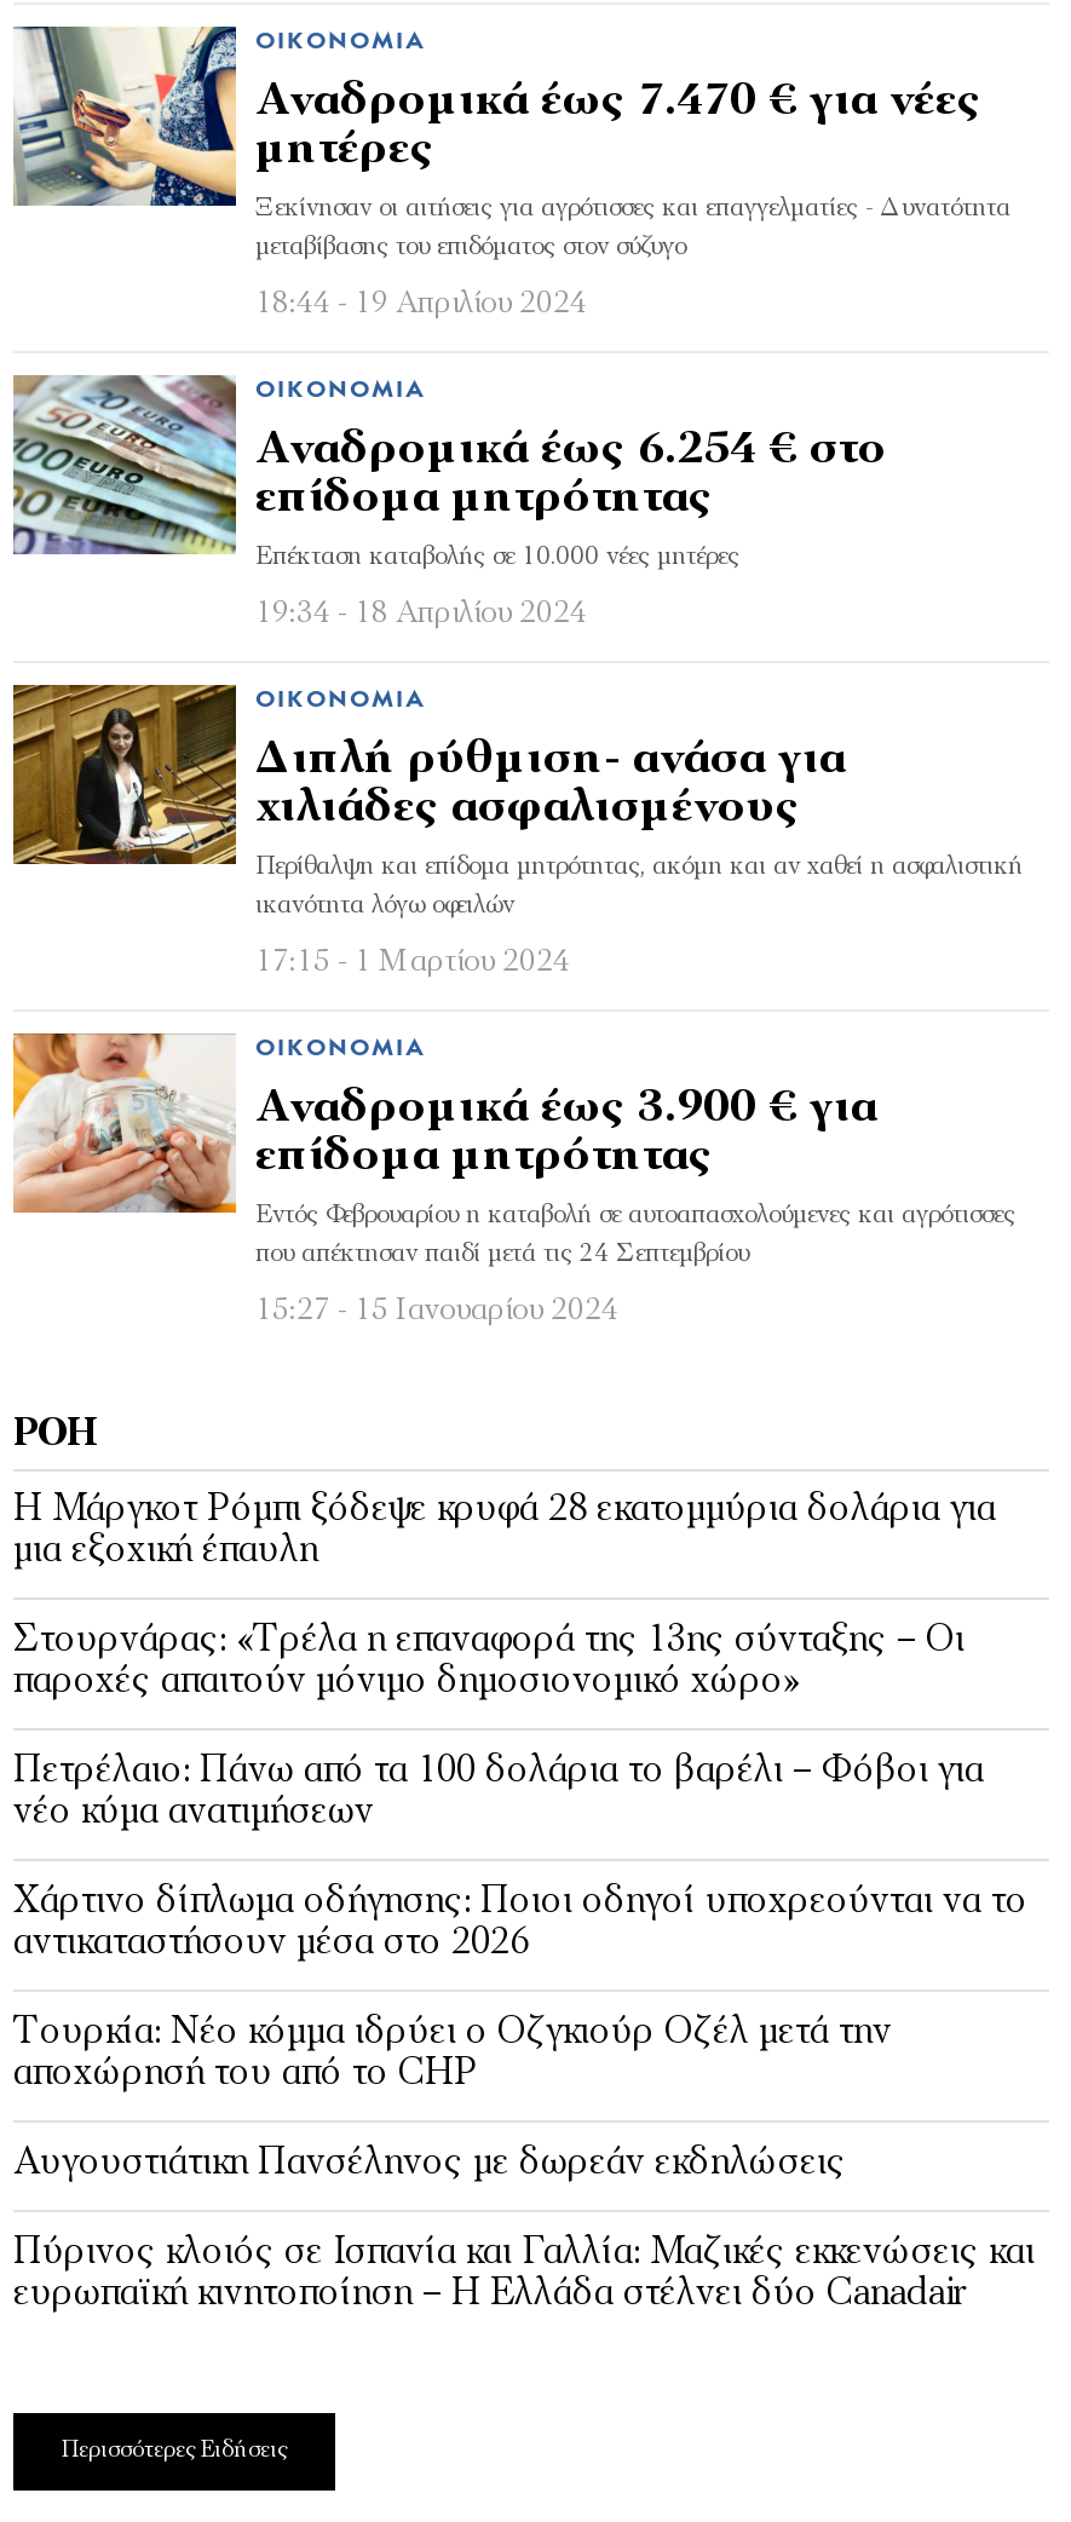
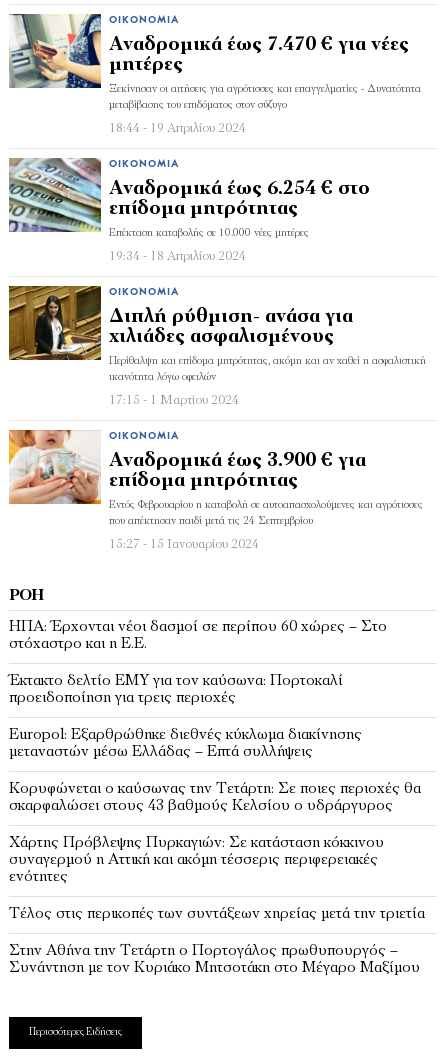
[13,1491,996,1571] Η Μάργκοτ Ρόμπι ξόδεψε κρυφά 28 εκατομμύρια δολάρια για | μια εξοχική έπαυλη -> [9,619,387,652] ΗΠΑ: Έρχονται νέοι δασμοί σε περίπου 60 χώρες – Στο | στόχαστρο και η Ε.Ε.
[13,1622,965,1702] Στουρνάρας: «Τρέλα η επαναφορά της 13ης σύνταξης – Οι | παροχές απαιτούν μόνιμο δημοσιονομικό χώρο» -> [9,673,343,706] Έκτακτο δελτίο ΕΜΥ για τον καύσωνα: Πορτοκαλί | προειδοποίηση για τρεις περιοχές
[13,1752,984,1832] Πετρέλαιο: Πάνω από τα 100 δολάρια το βαρέλι – Φόβοι για | νέο κύμα ανατιμήσεων -> [9,727,362,760] Europol: Εξαρθρώθηκε διεθνές κύκλωμα διακίνησης | μεταναστών μέσω Ελλάδας – Επτά συλλήψεις
[13,1883,1027,1963] Χάρτινο δίπλωμα οδήγησης: Ποιοι οδηγοί υποχρεούνται να το | αντικαταστήσουν μέσα στο 2026 -> [9,781,421,814] Κορυφώνεται ο καύσωνας την Τετάρτη: Σε ποιες περιοχές θα | σκαρφαλώσει στους 43 βαθμούς Κελσίου ο υδράργυρος
[13,2014,892,2094] Τουρκία: Νέο κόμμα ιδρύει ο Οζγκιούρ Οζέλ μετά την | αποχώρησή του από το CHP -> [9,835,384,885] Χάρτης Πρόβλεψης Πυρκαγιών: Σε κατάσταση κόκκινου | συναγερμού η Αττική και ακόμη τέσσερις περιφερειακές | ενότητες
[13,2144,846,2183] Αυγουστιάτικη Πανσέληνος με δωρεάν εκδηλώσεις -> [9,906,425,922] Τέλος στις περικοπές των συντάξεων χηρείας μετά την τριετία
[13,2234,1035,2314] Πύρινος κλοιός σε Ισπανία και Γαλλία: Μαζικές εκκενώσεις και | ευρωπαϊκή κινητοποίηση – Η Ελλάδα στέλνει δύο Canadair -> [9,943,420,976] Στην Αθήνα την Τετάρτη ο Πορτογάλος πρωθυπουργός – | Συνάντηση με τον Κυριάκο Μητσοτάκη στο Μέγαρο Μαξίμου

